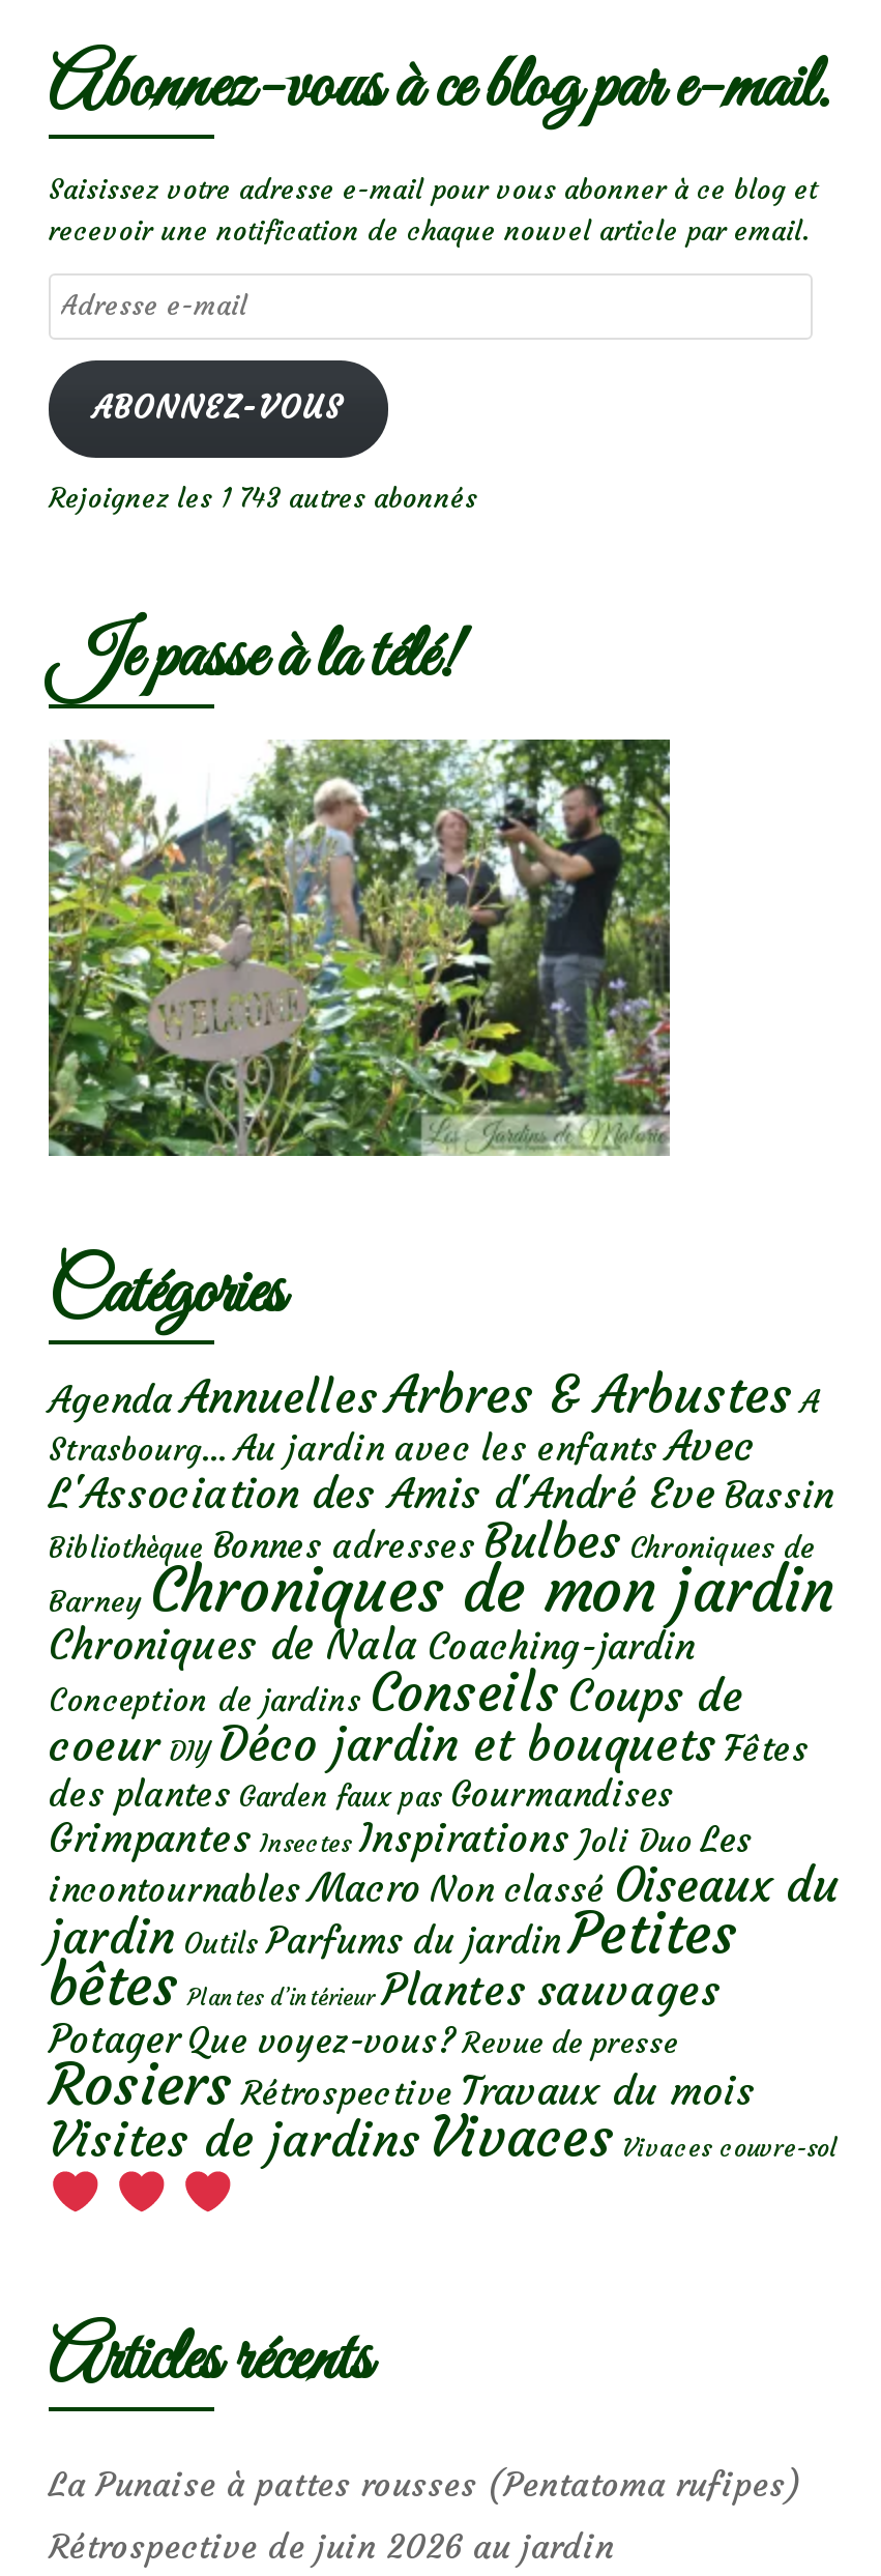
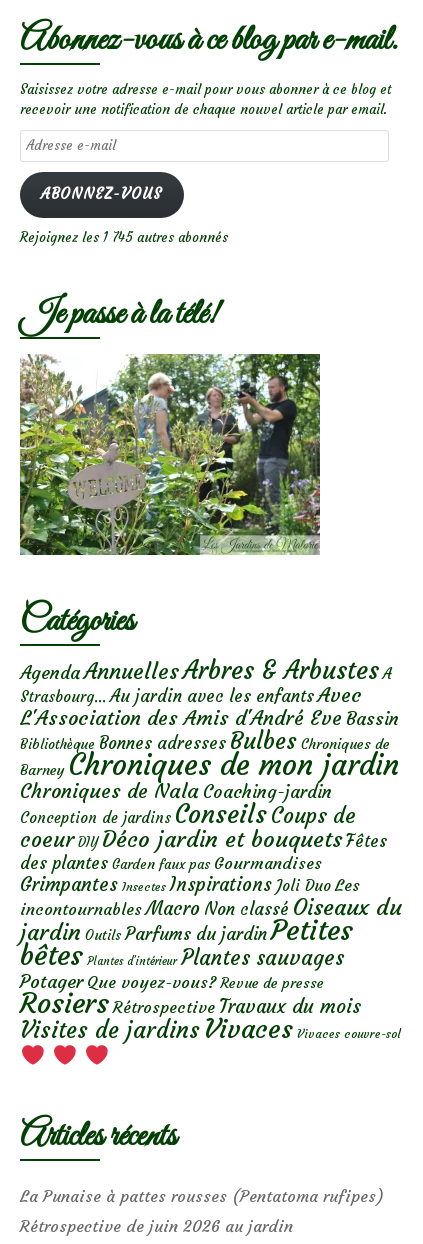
[49,480,477,515] Rejoignez les 1 743 autres abonnés -> [20,229,228,246] Rejoignez les 1 745 autres abonnés

